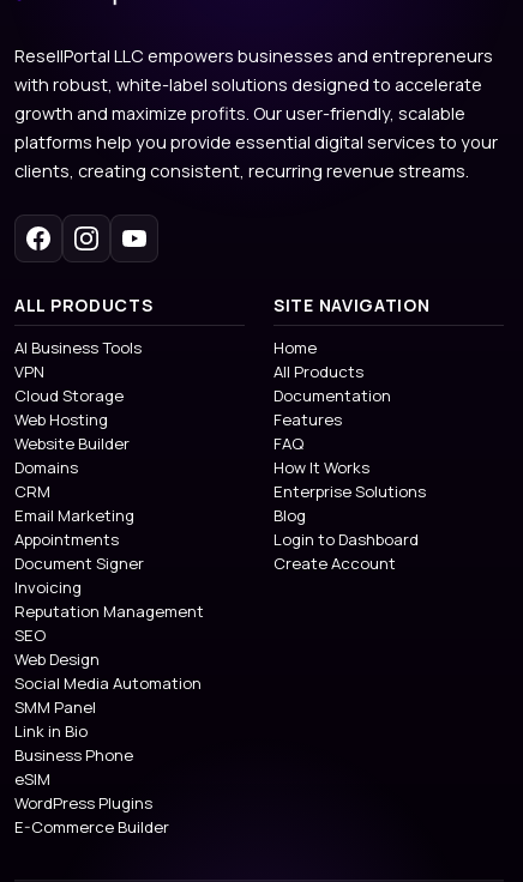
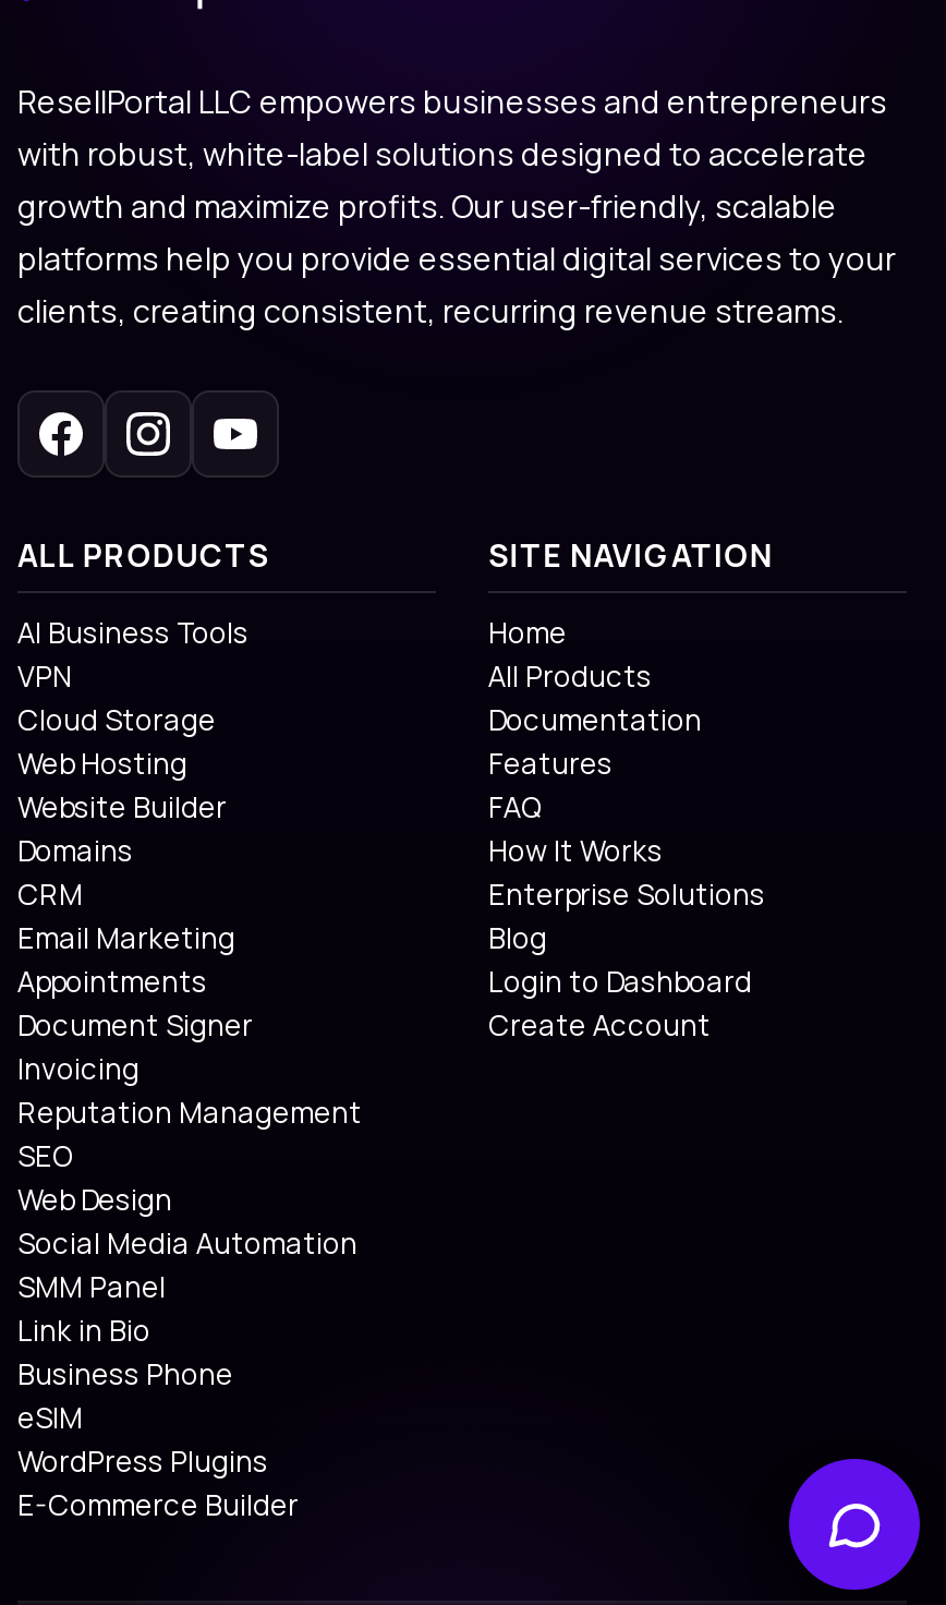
none -> [787,1457,922,1592] [image]

